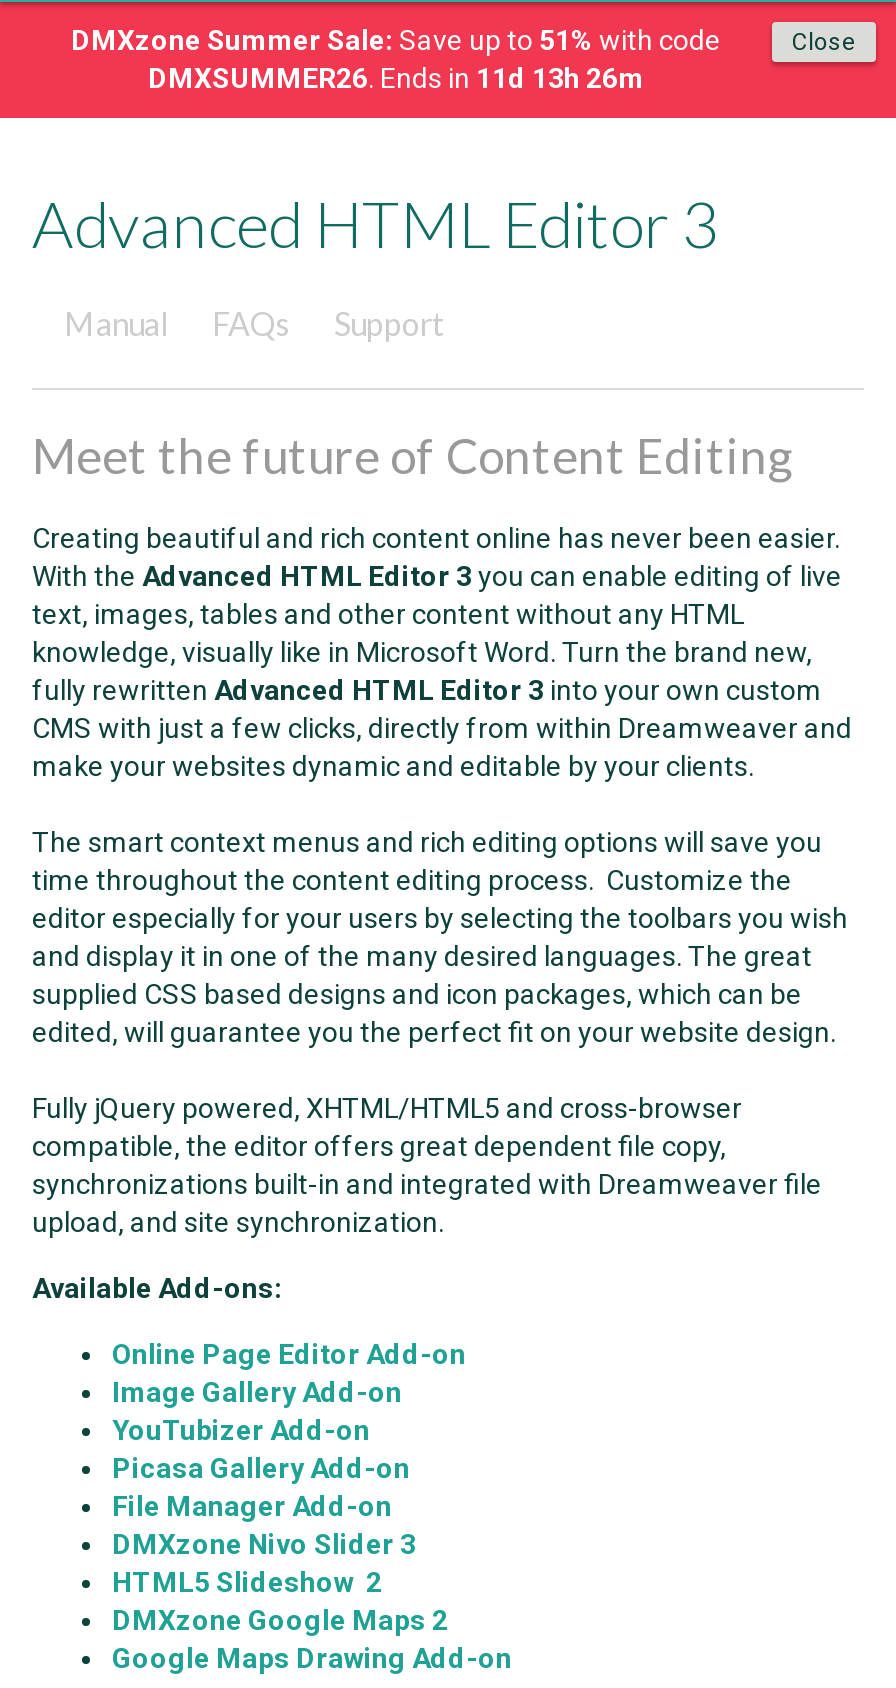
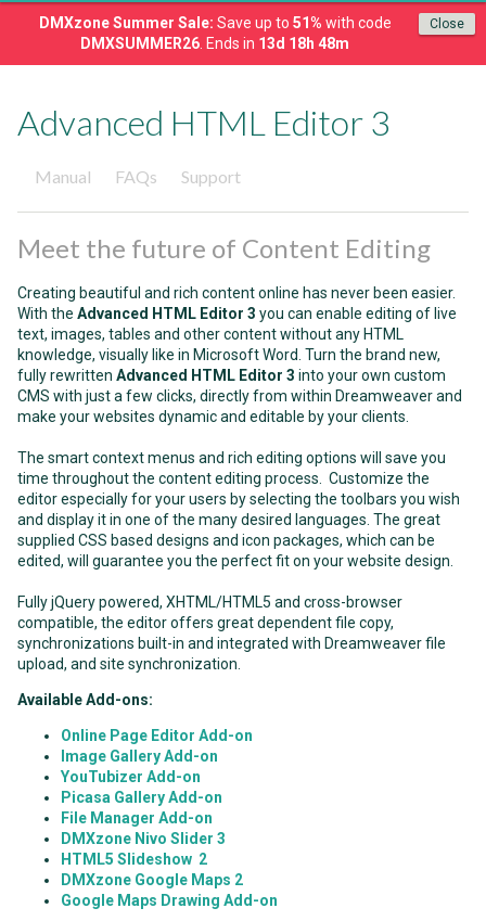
[148,62,644,94] DMXSUMMER26. Ends in 11d 13h 26m -> [80,35,349,52] DMXSUMMER26. Ends in 13d 18h 48m

